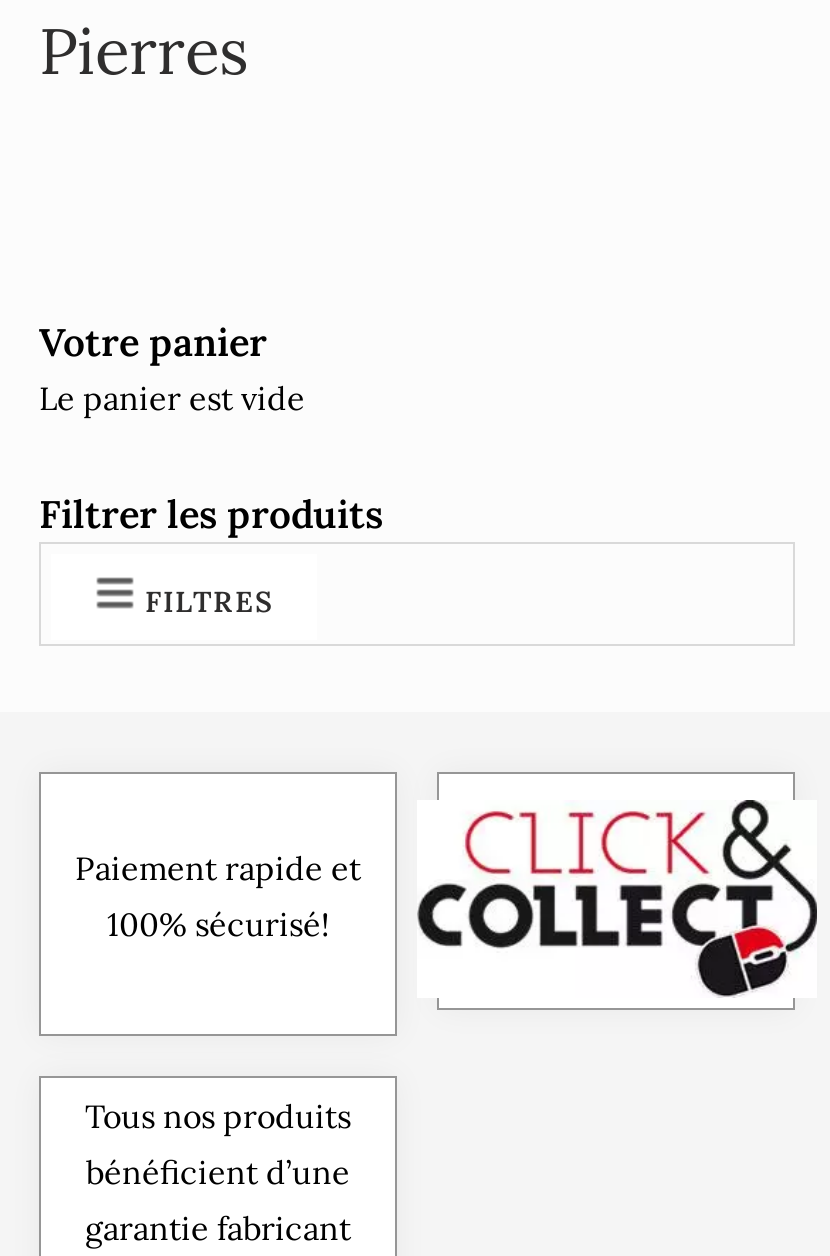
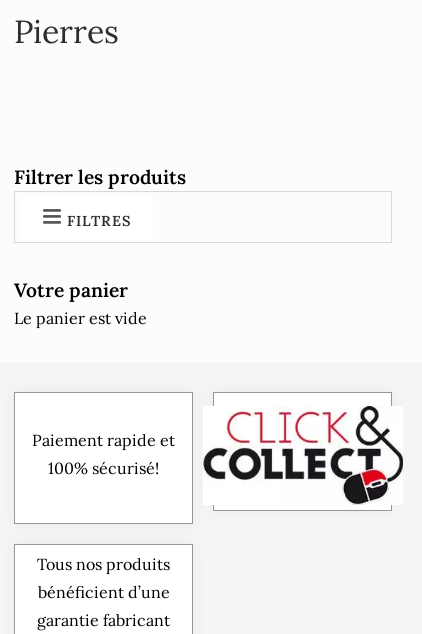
moved [39,318,305,418] -> [14,278,147,328]: Votre panier | Le panier est vide
moved [39,490,383,620] -> [14,165,186,230]: Filtrer les produits | FILTRES

